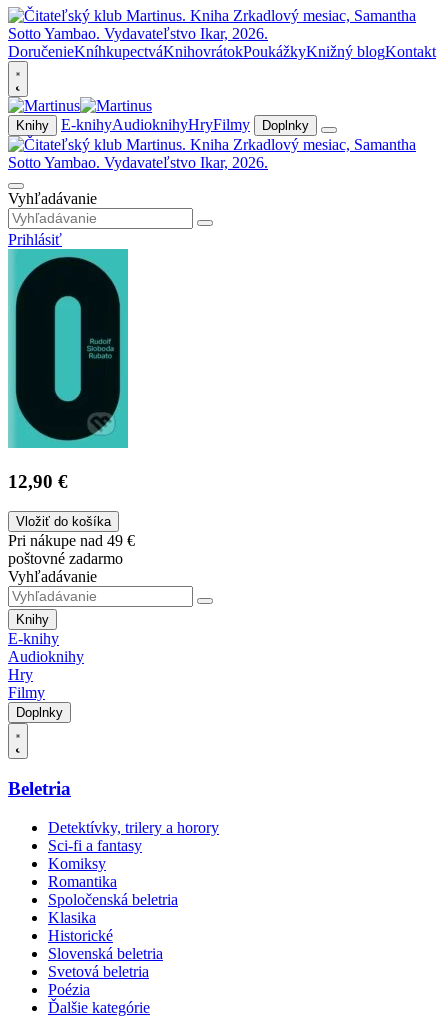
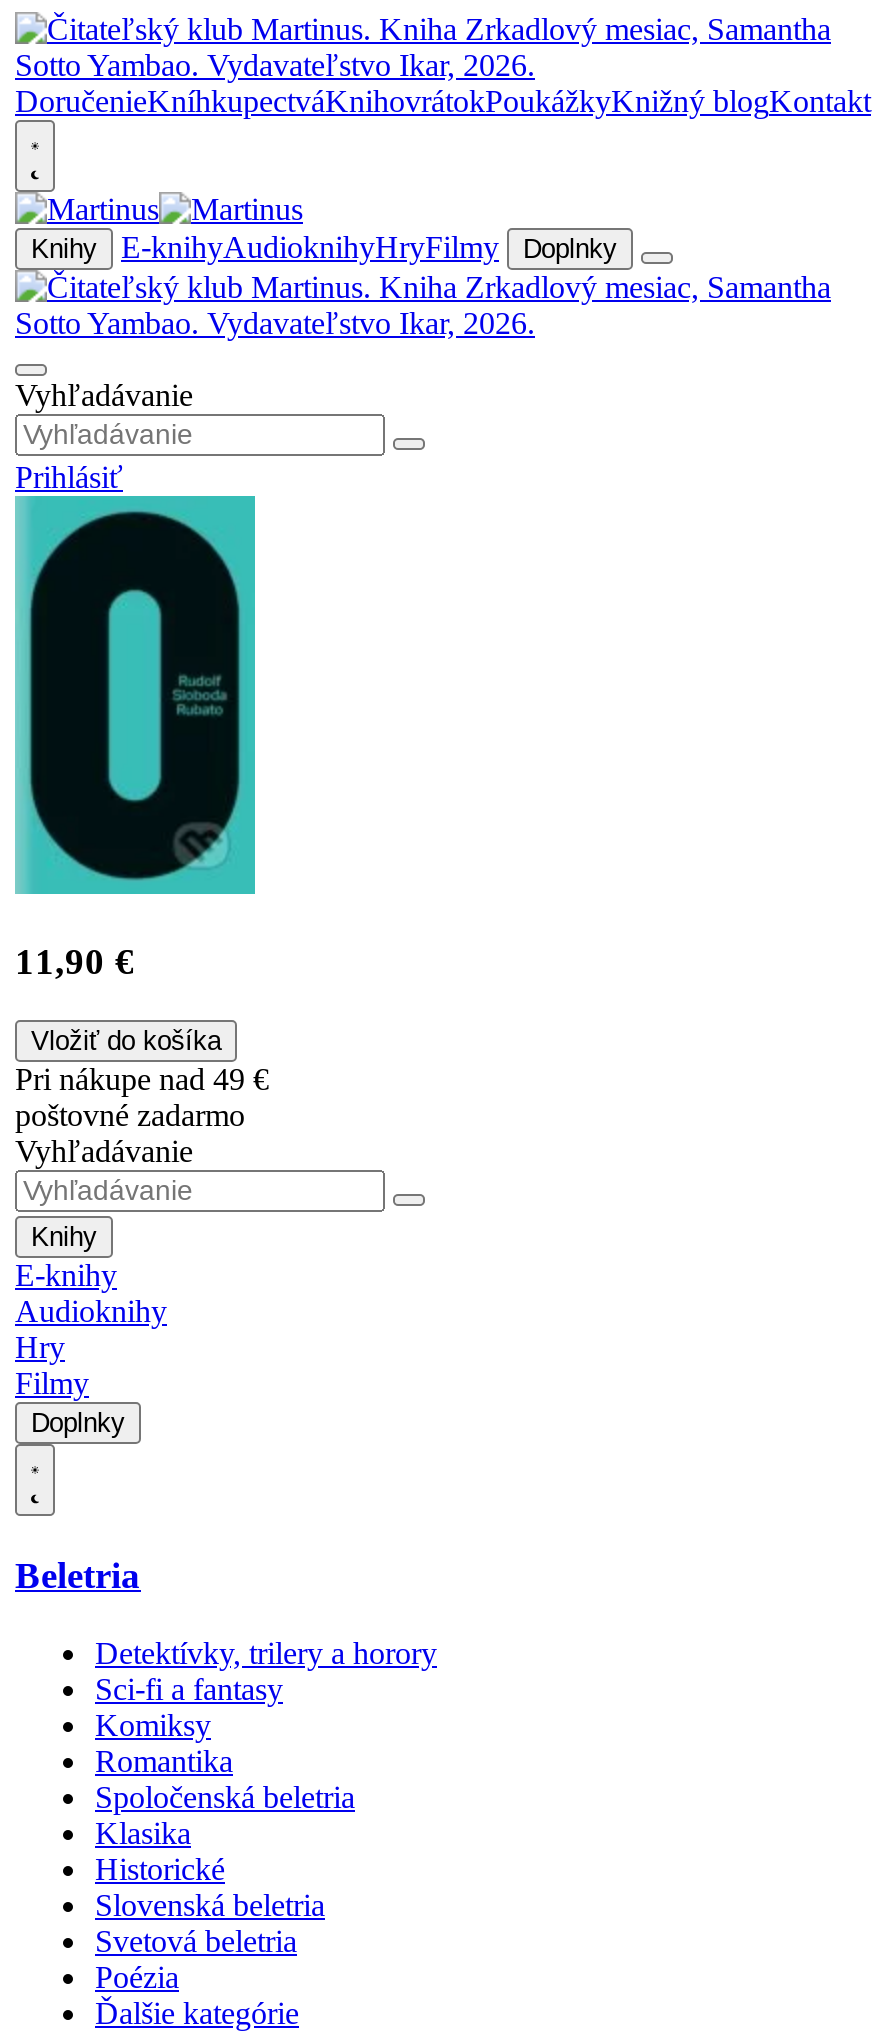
[8,471,68,492] 12,90 € -> [15,939,135,981] 11,90 €

